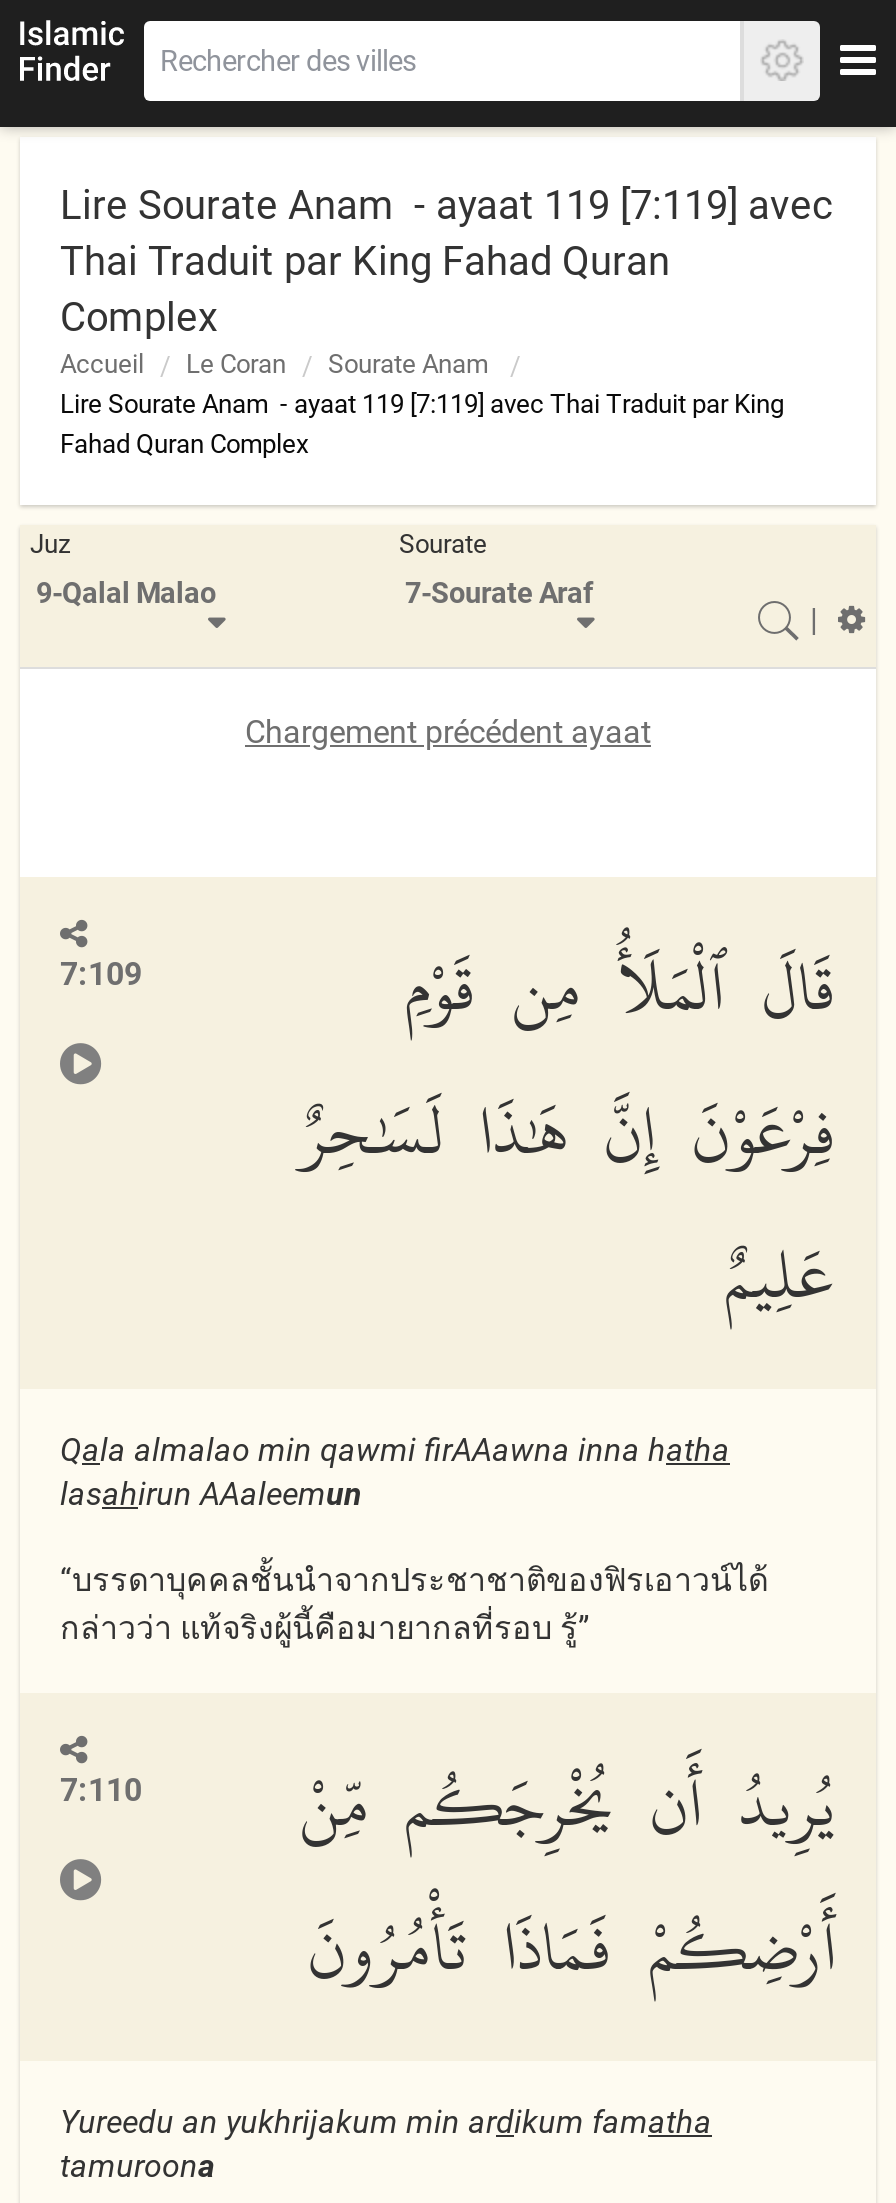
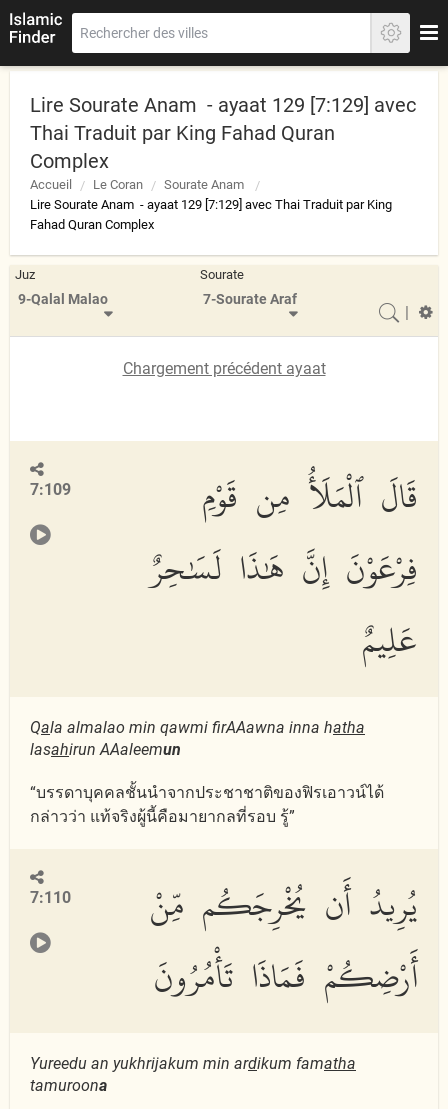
[60,181,832,229] Lire Sourate Anam - ayaat 119 [7:119] avec -> [30,93,416,117] Lire Sourate Anam - ayaat 129 [7:129] avec
[60,389,784,419] Lire Sourate Anam - ayaat 119 [7:119] avec Thai Traduit par King -> [30,197,392,212] Lire Sourate Anam - ayaat 129 [7:129] avec Thai Traduit par King

